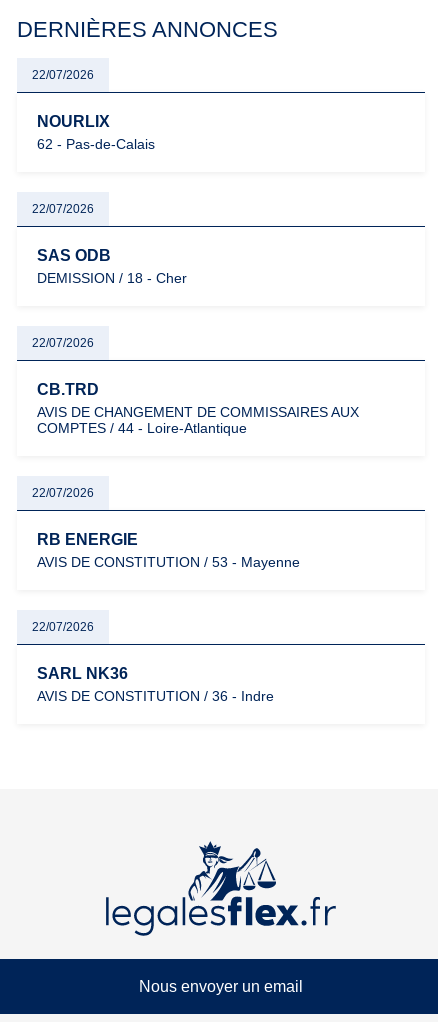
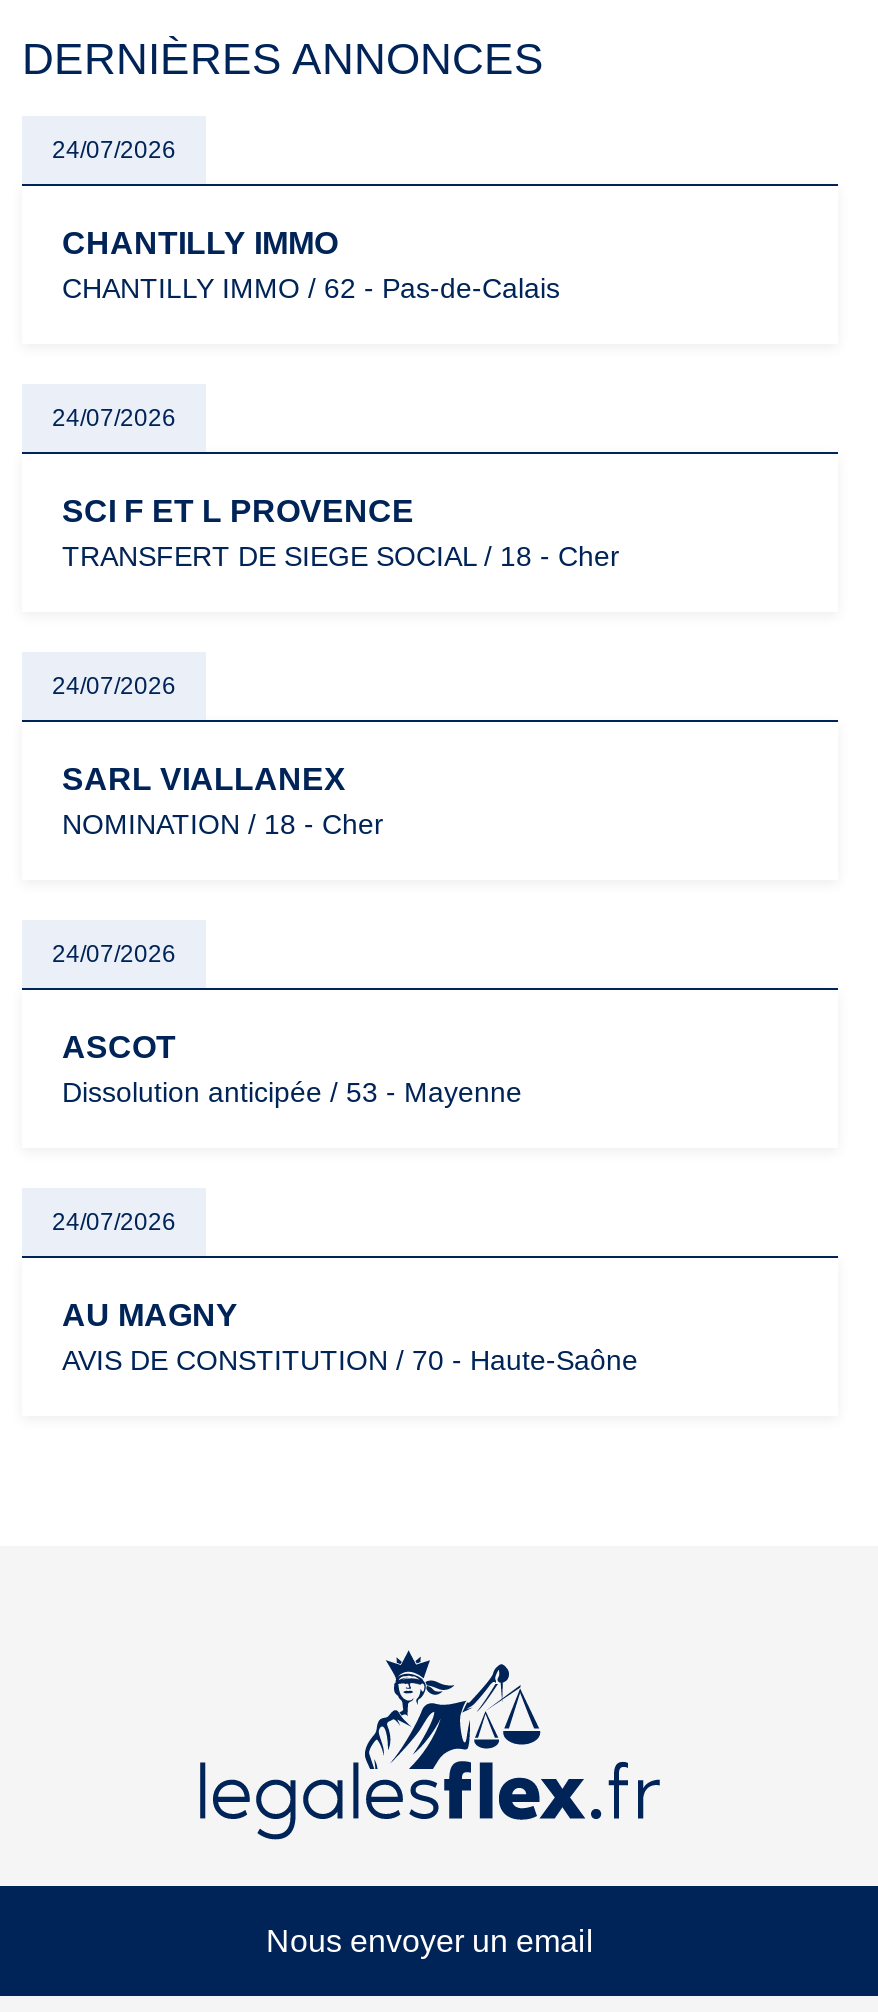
[32,68,94,82] 22/07/2026 -> [52,136,176,164] 24/07/2026
[37,113,155,152] NOURLIX | 62 - Pas-de-Calais -> [62,226,560,304] CHANTILLY IMMO | CHANTILLY IMMO / 62 - Pas-de-Calais
[32,202,94,216] 22/07/2026 -> [52,404,176,432] 24/07/2026
[37,247,187,286] SAS ODB | DEMISSION / 18 - Cher -> [62,494,620,572] SCI F ET L PROVENCE | TRANSFERT DE SIEGE SOCIAL / 18 - Cher
[32,336,94,350] 22/07/2026 -> [52,672,176,700] 24/07/2026
[37,381,359,436] CB.TRD | AVIS DE CHANGEMENT DE COMMISSAIRES AUX | COMPTES / 44 - Loire-Atlantique -> [62,762,384,840] SARL VIALLANEX | NOMINATION / 18 - Cher
[32,486,94,500] 22/07/2026 -> [52,940,176,968] 24/07/2026
[37,531,300,570] RB ENERGIE | AVIS DE CONSTITUTION / 53 - Mayenne -> [62,1030,522,1108] ASCOT | Dissolution anticipée / 53 - Mayenne
[32,620,94,634] 22/07/2026 -> [52,1208,176,1236] 24/07/2026
[37,665,274,704] SARL NK36 | AVIS DE CONSTITUTION / 36 - Indre -> [62,1298,638,1376] AU MAGNY | AVIS DE CONSTITUTION / 70 - Haute-Saône

